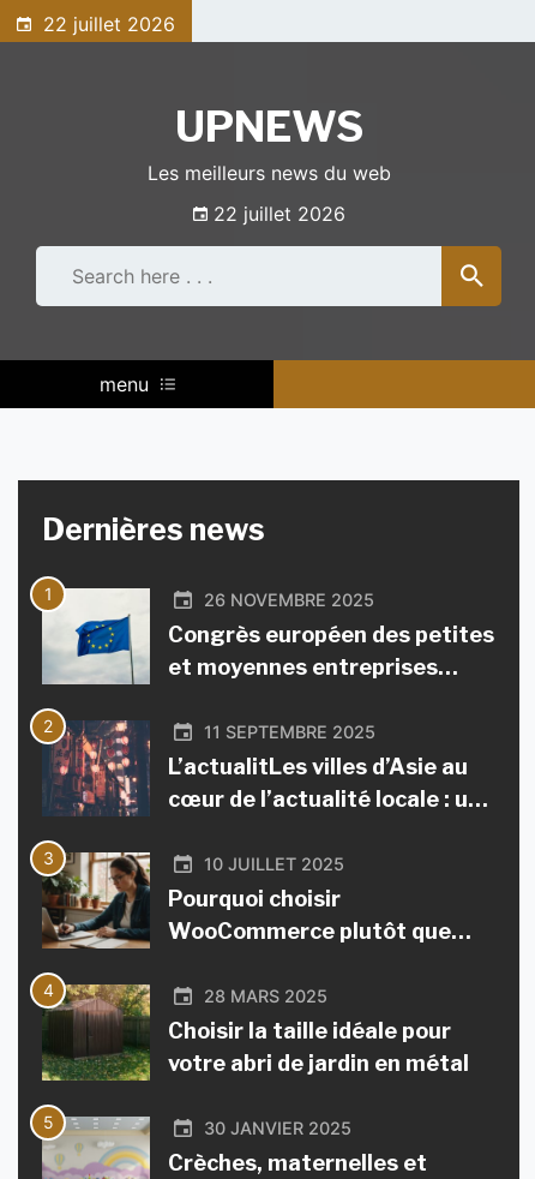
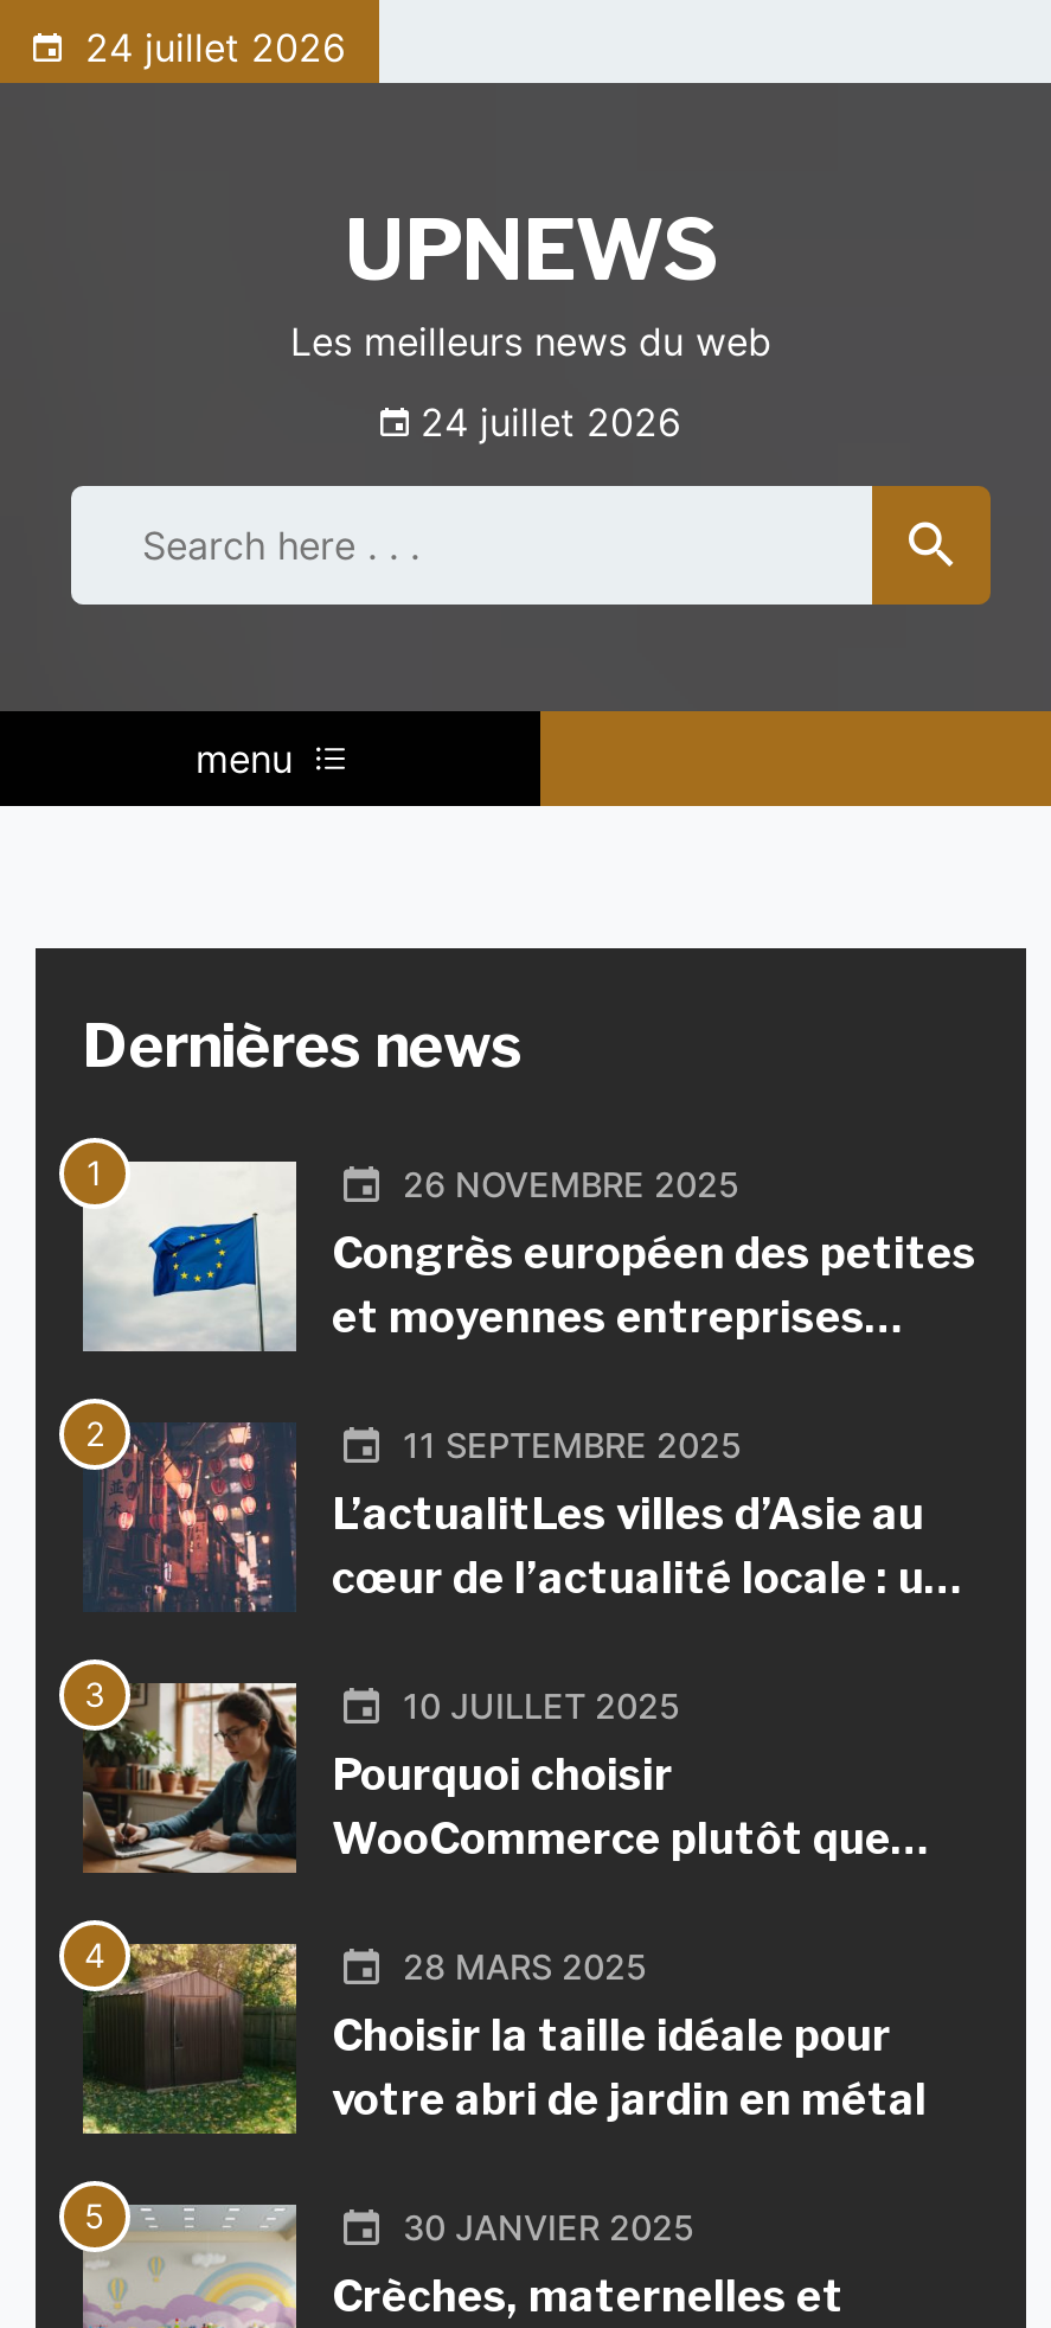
[43,12,175,36] 22 juillet 2026 -> [85,24,346,71] 24 juillet 2026
[213,202,345,226] 22 juillet 2026 -> [421,398,681,446] 24 juillet 2026

